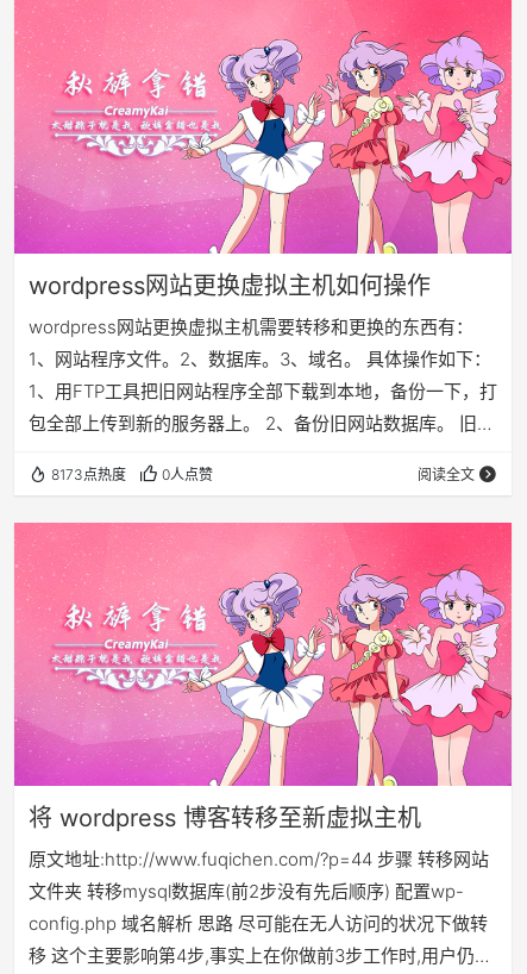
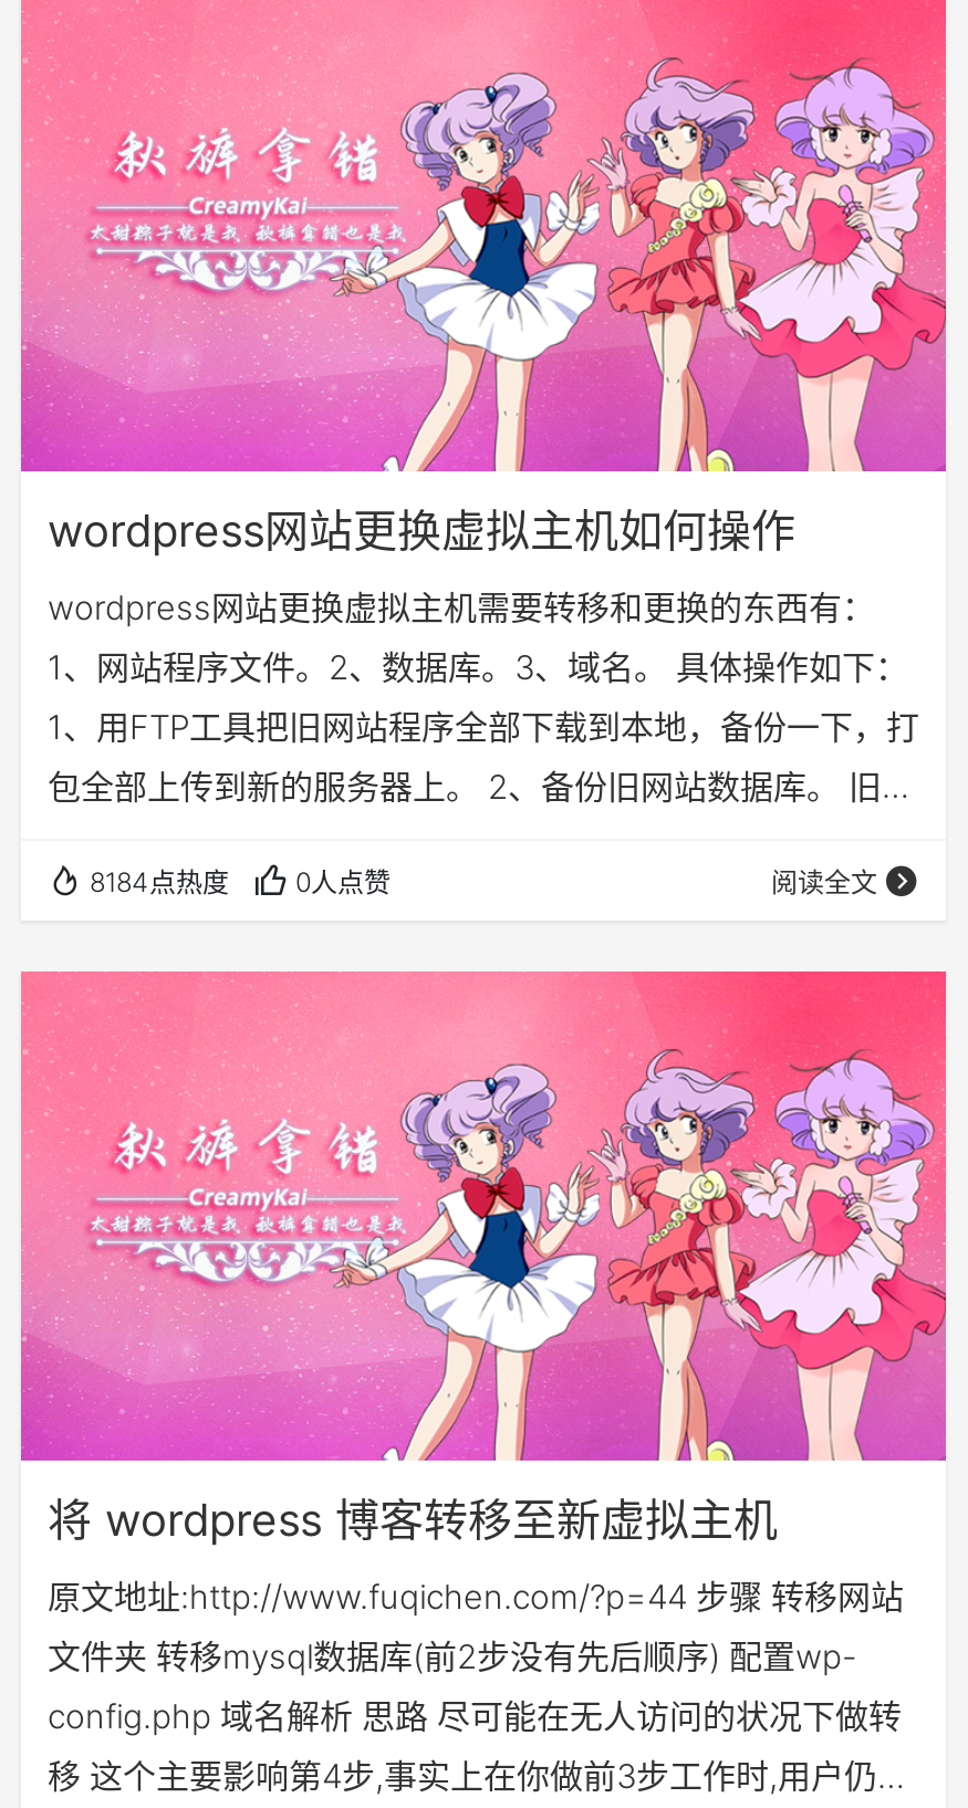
[51,465,213,483] 8173点热度 0人点赞 -> [90,865,391,898] 8184点热度 0人点赞

